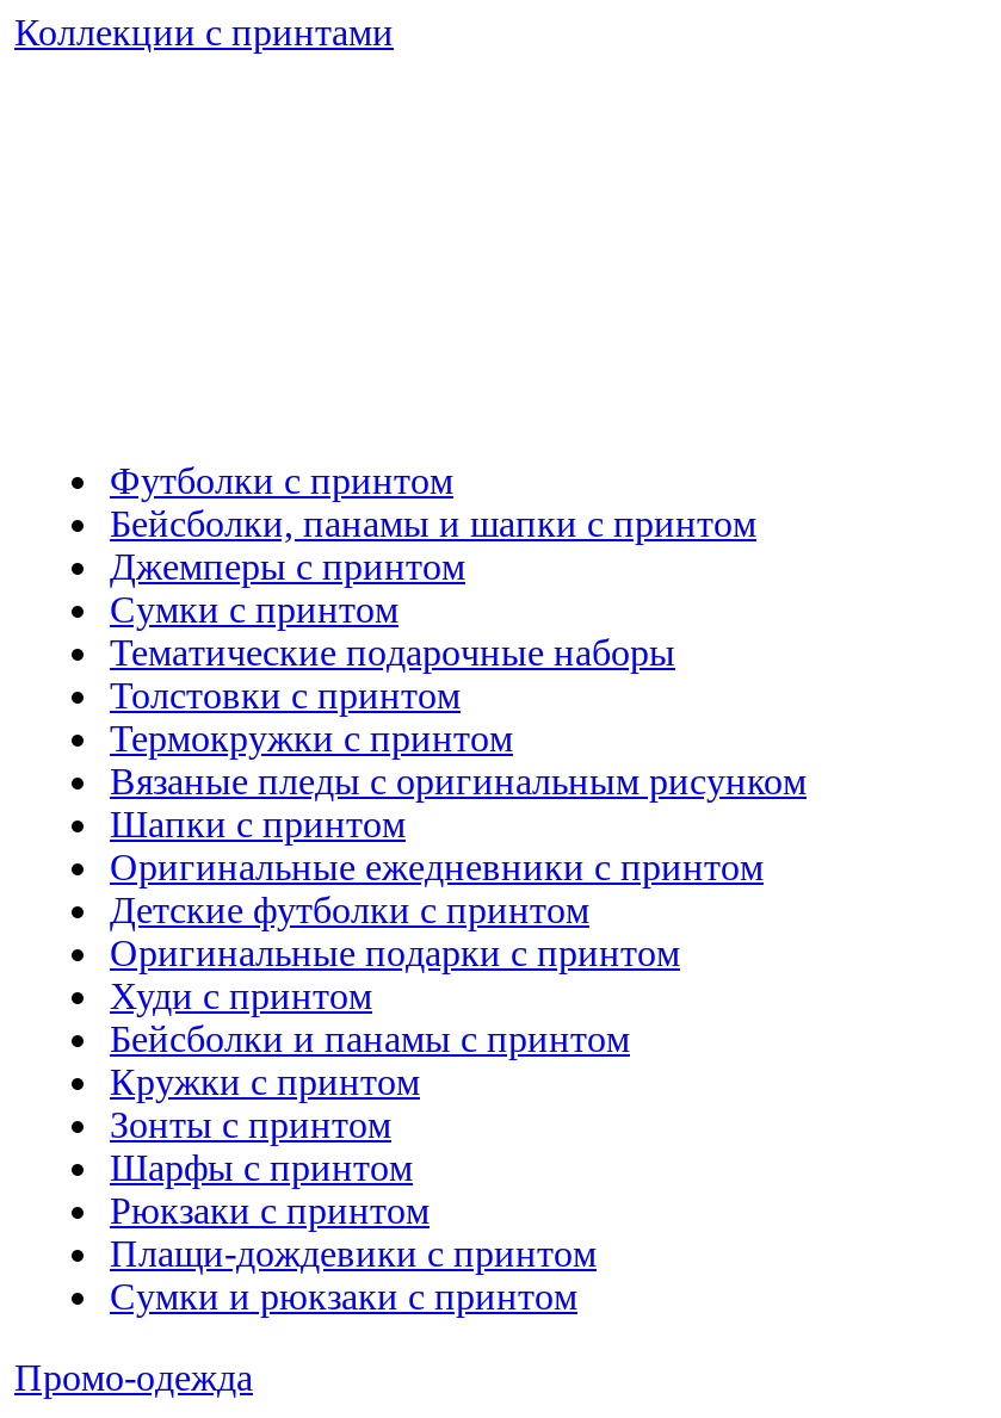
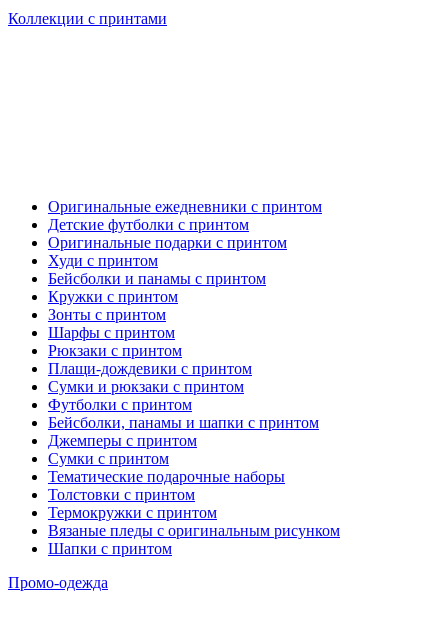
moved [110,460,807,844] -> [48,396,340,557]: Футболки с принтом | Бейсболки, панамы и шапки с принтом | Джемперы с принтом | ... | Вязаные пледы с оригинальным рисунком | Шапки с принтом
moved [110,846,764,1316] -> [48,198,322,395]: Оригинальные ежедневники с принтом | Детские футболки с принтом | Оригинальные подарки с принтом | ... | Плащи-дождевики с принтом | Сумки и рюкзаки с принтом

